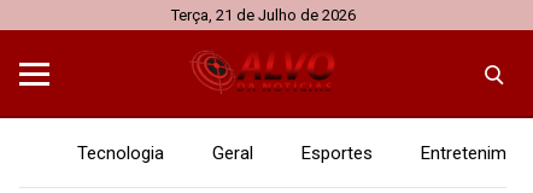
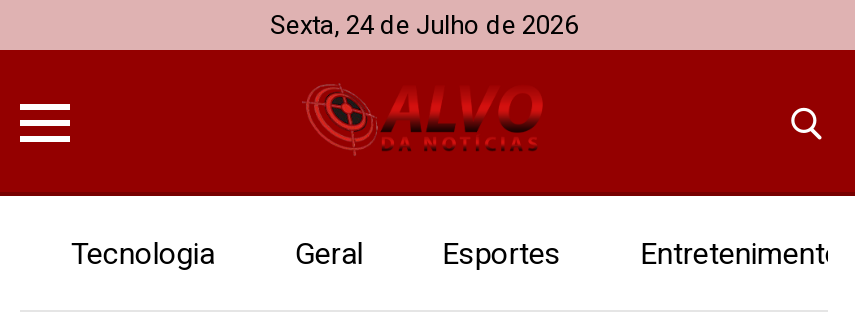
[171,6,355,24] Terça, 21 de Julho de 2026 -> [270,10,578,40] Sexta, 24 de Julho de 2026

